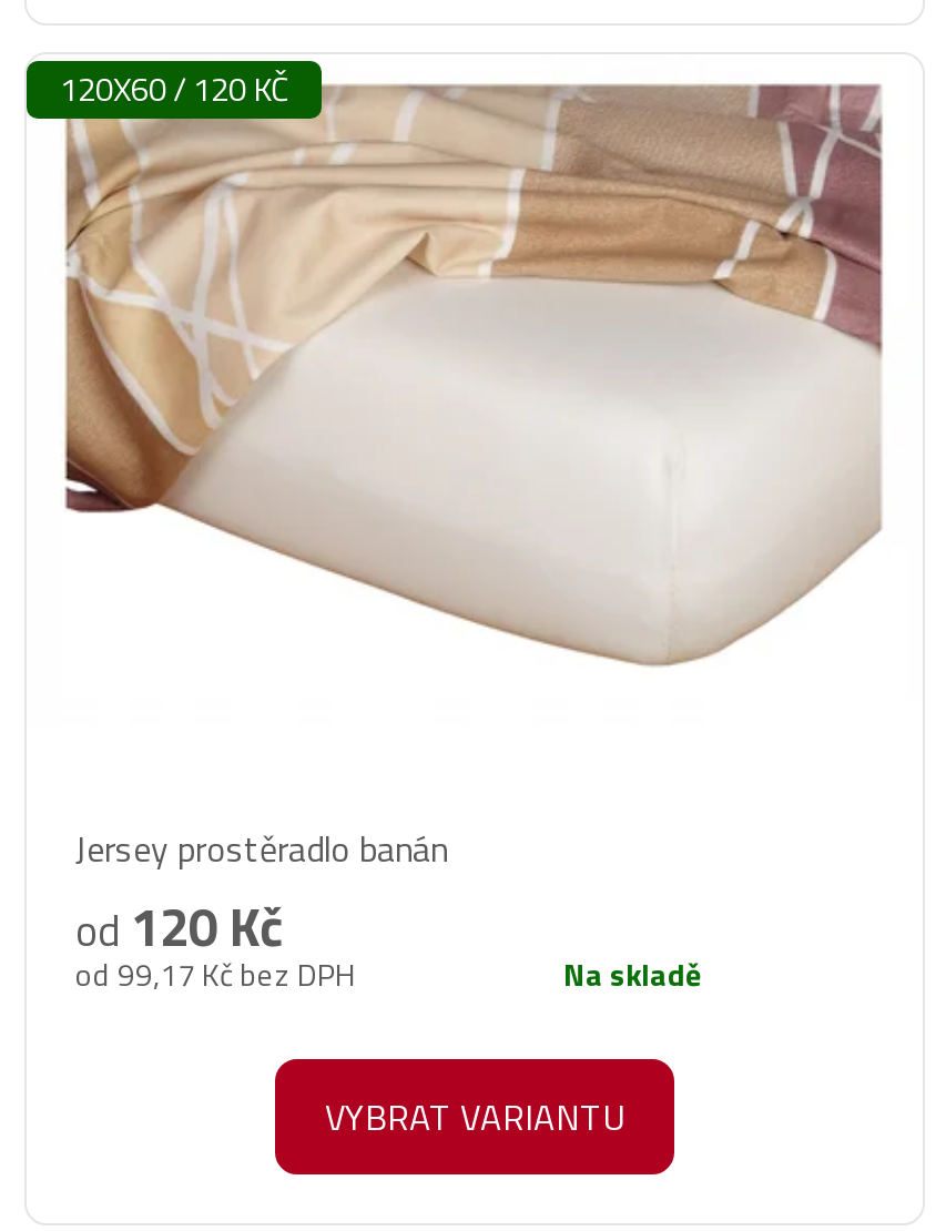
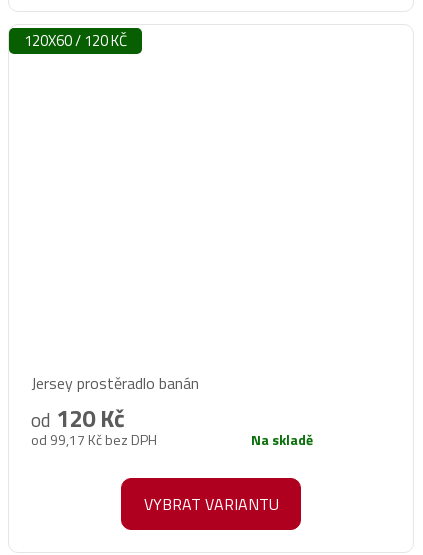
[38,82,885,668] [image] -> none

